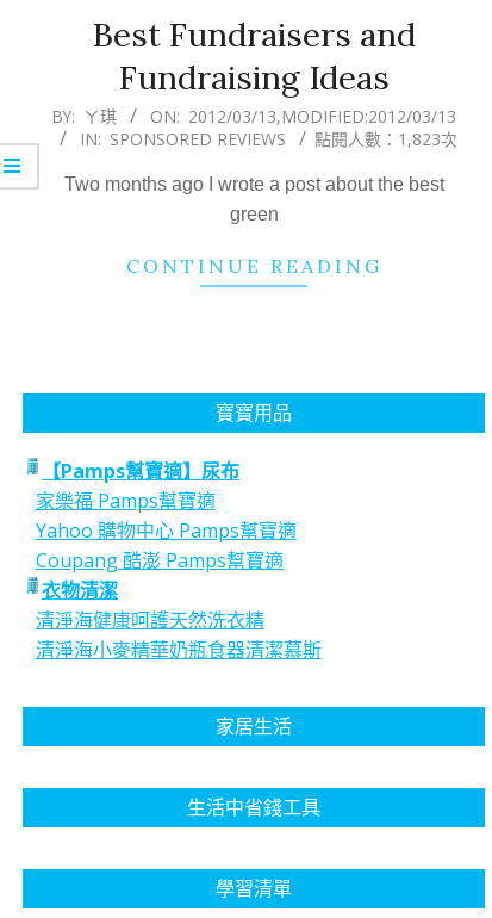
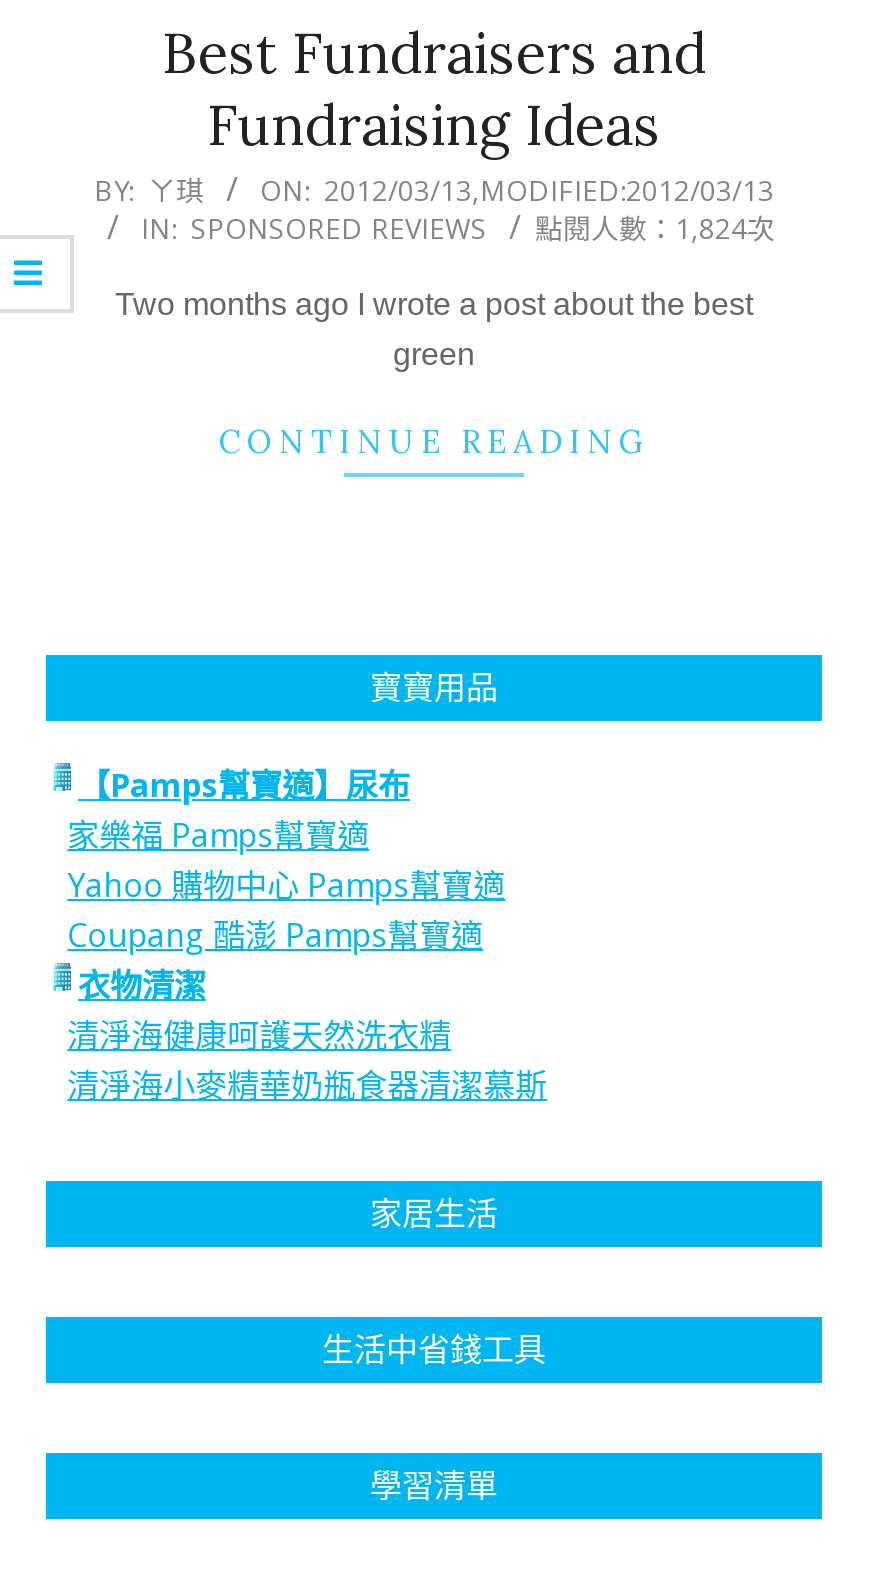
[314,127,457,150] 點閱人數：1,823次 -> [535,208,775,246] 點閱人數：1,824次

